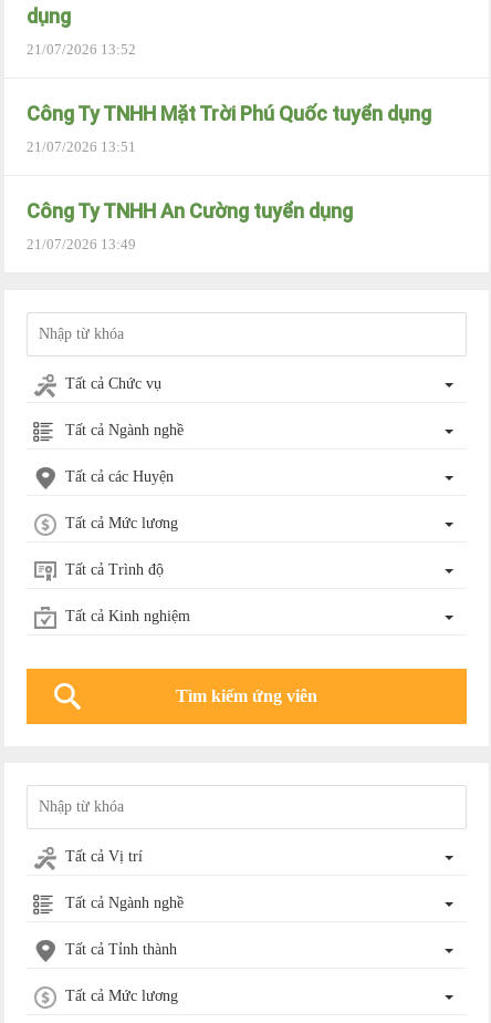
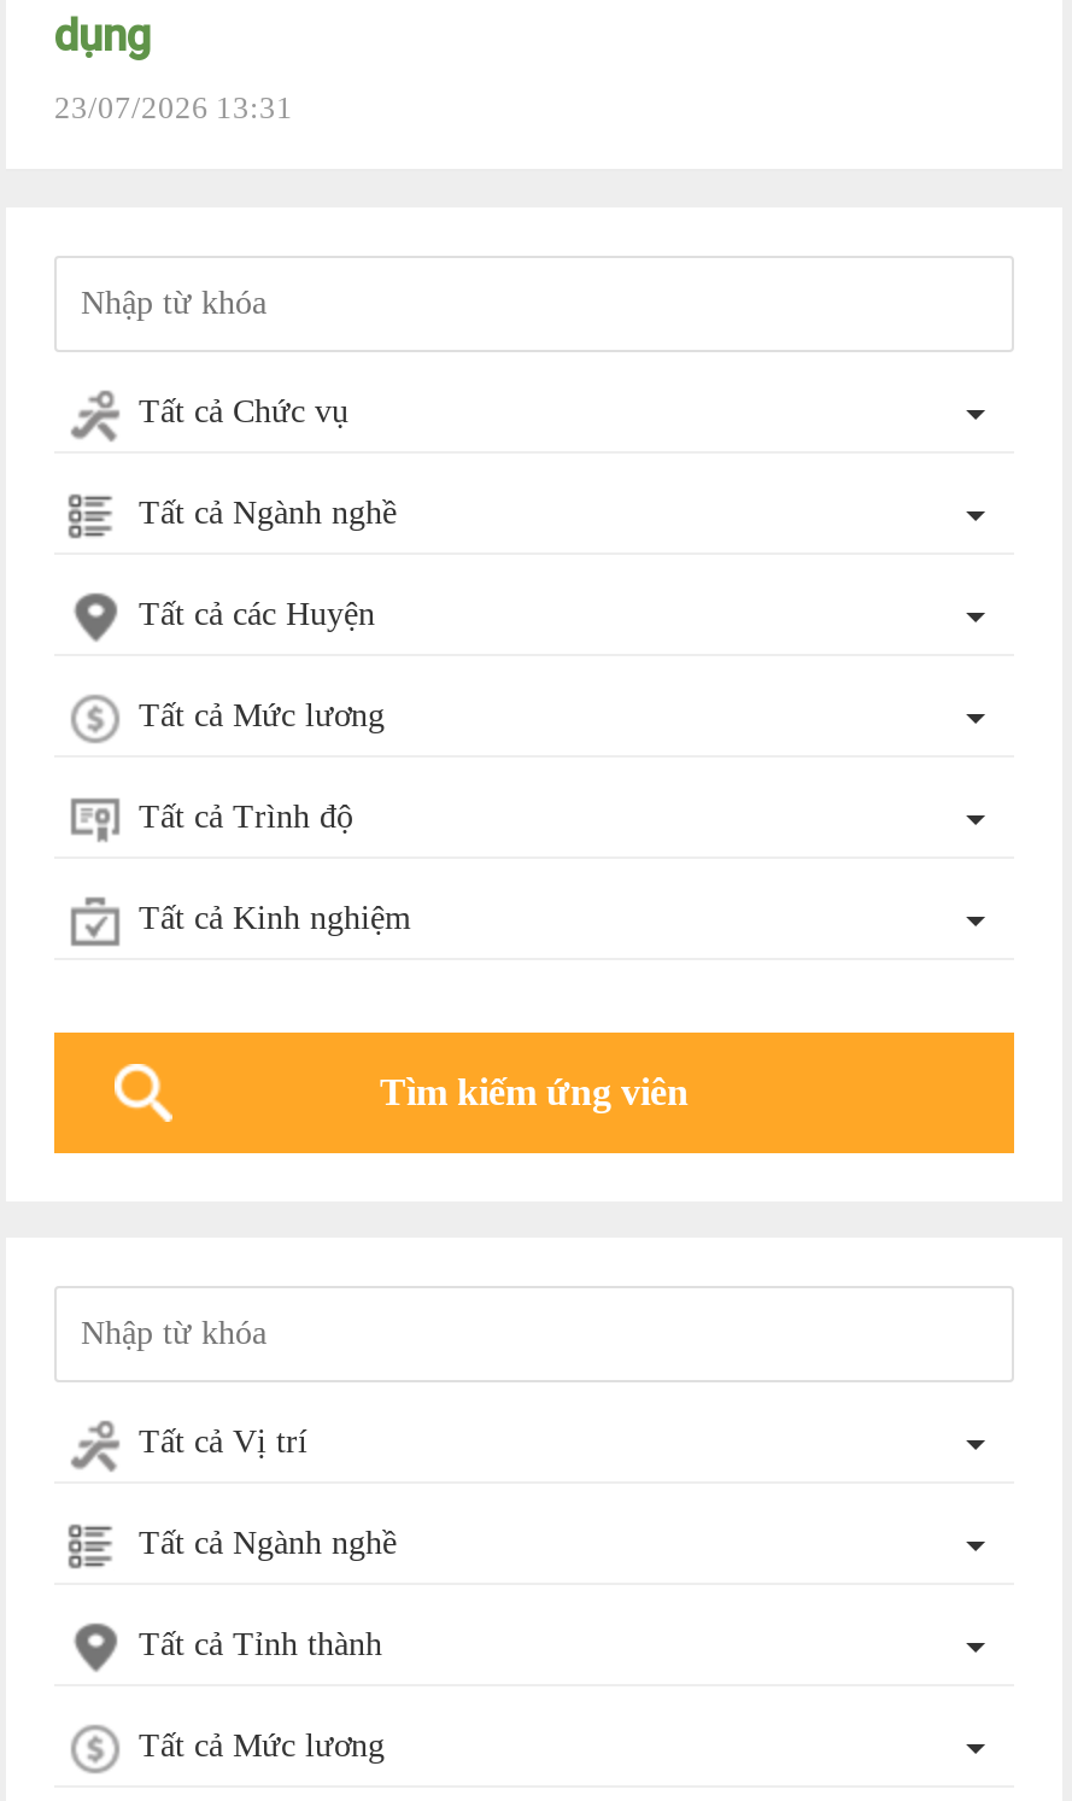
[27,41,431,253] 21/07/2026 13:52 | Công Ty TNHH Mặt Trời Phú Quốc tuyển dụng | 21/07/2026 13:51 | Công Ty TNHH An Cường tuyển dụng | 21/07/2026 13:49 -> [54,90,293,126] 23/07/2026 13:31

